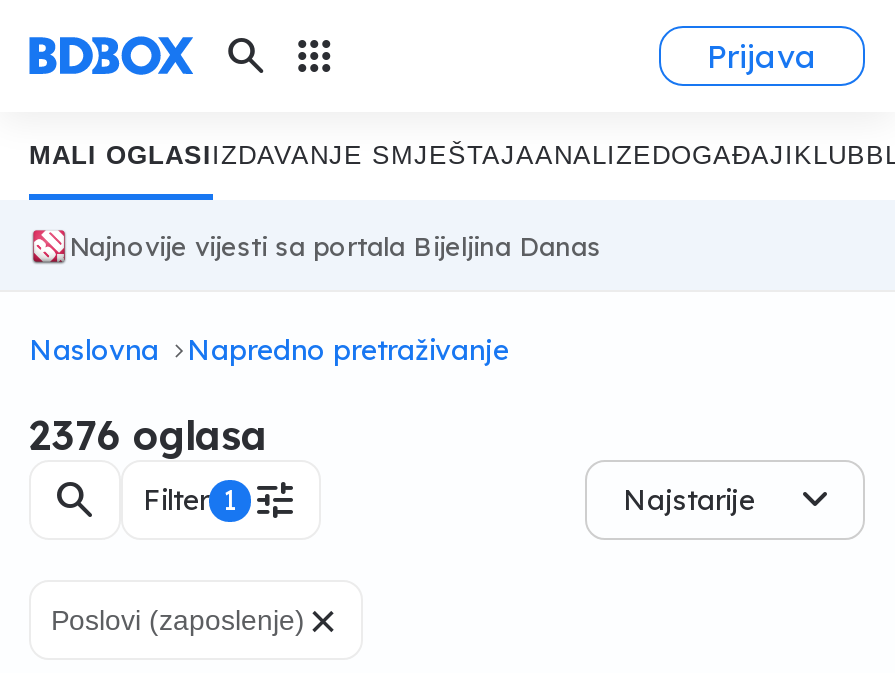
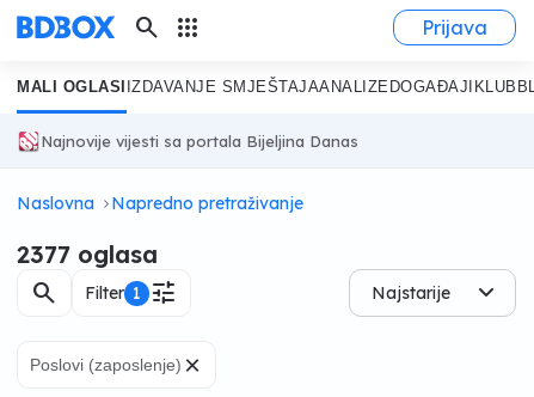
[29,410,267,460] 2376 oglasa -> [17,239,158,269] 2377 oglasa

